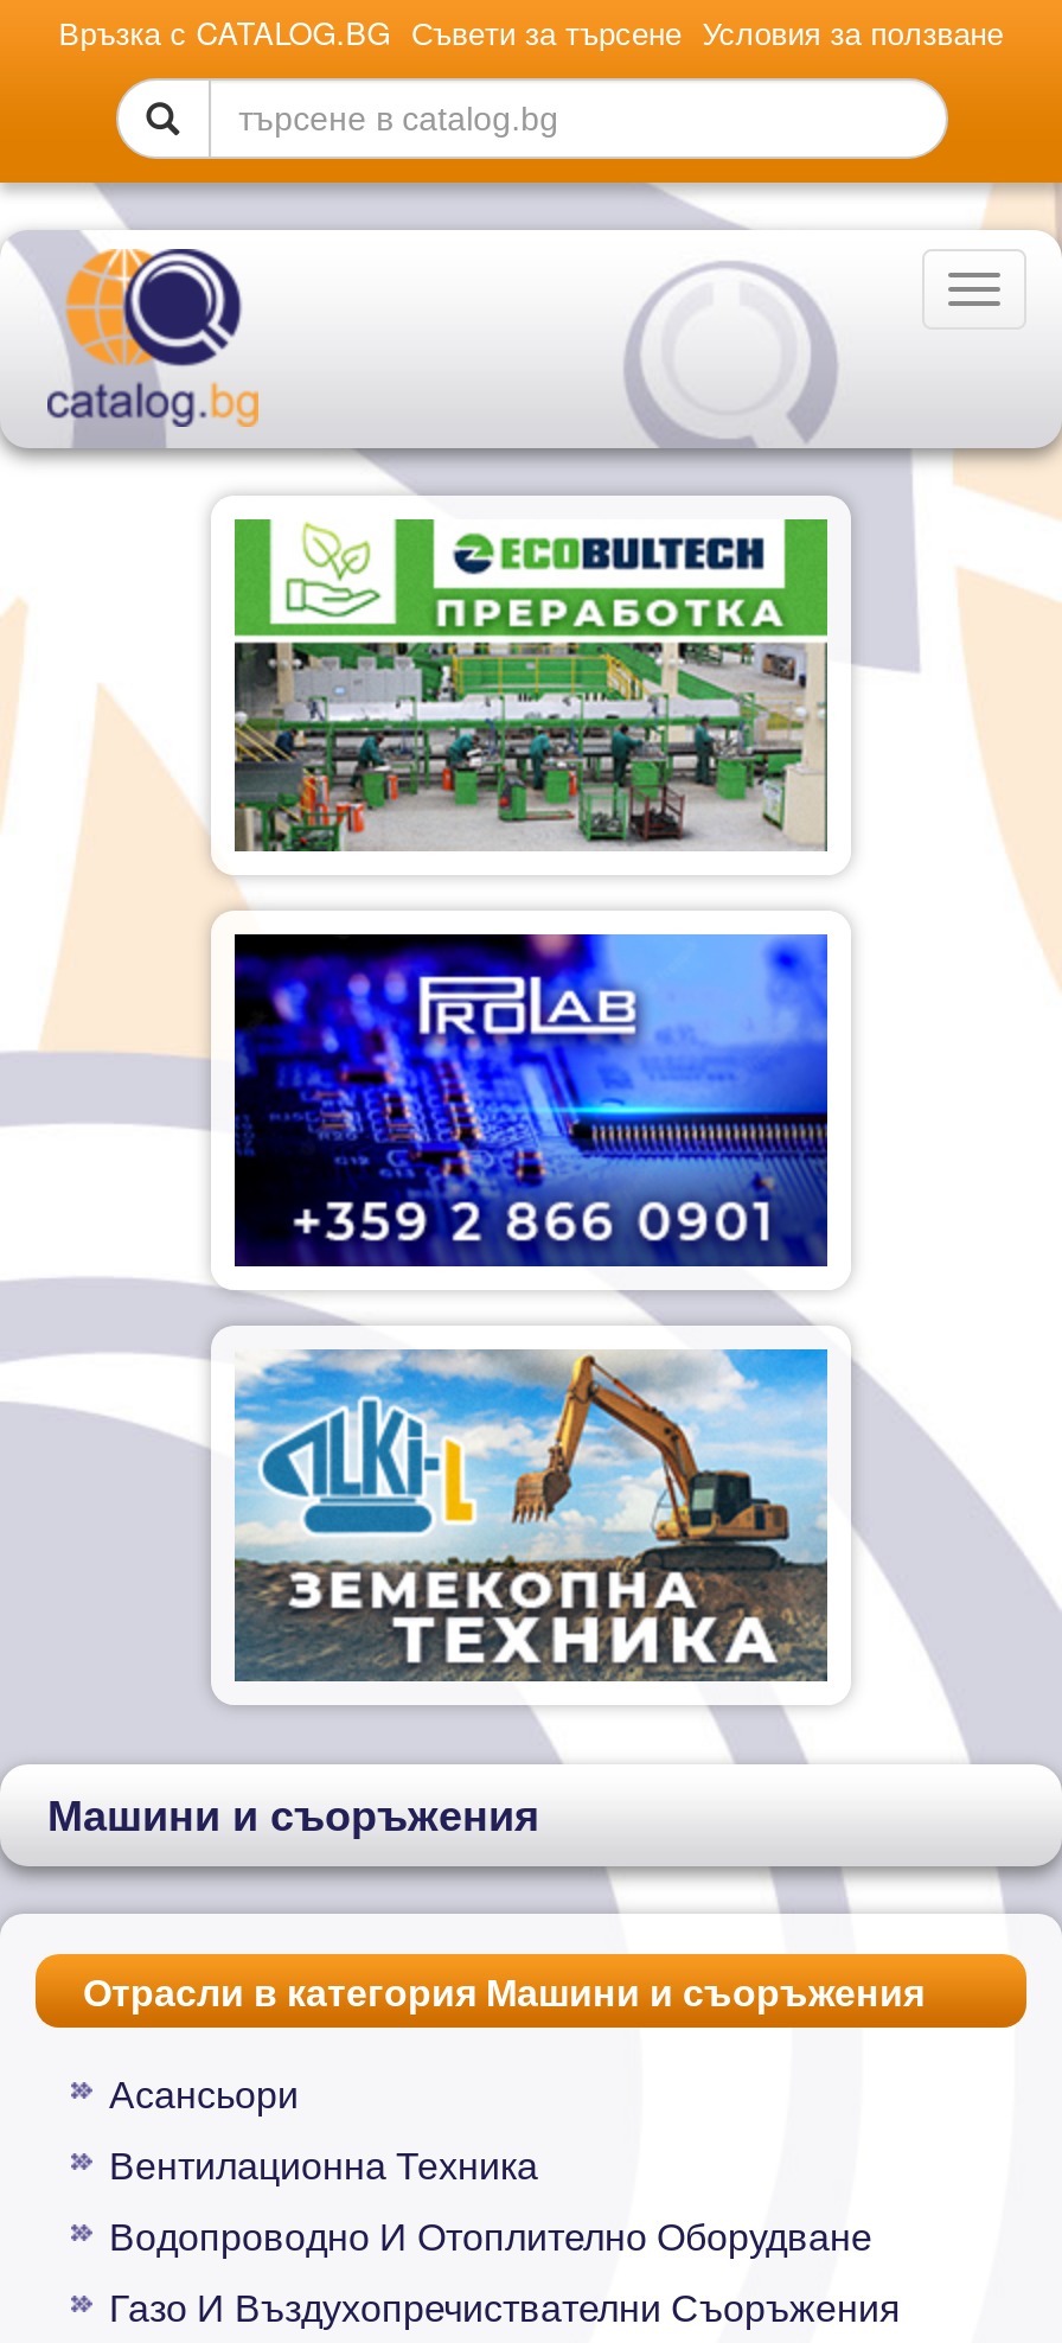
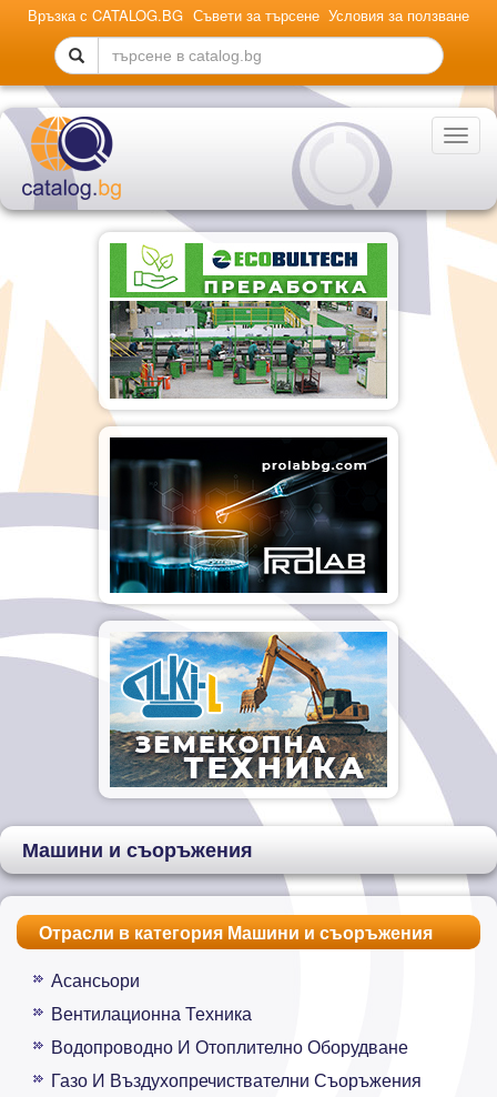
[232,932,830,1269] [image] -> [109,436,388,594] [image]

